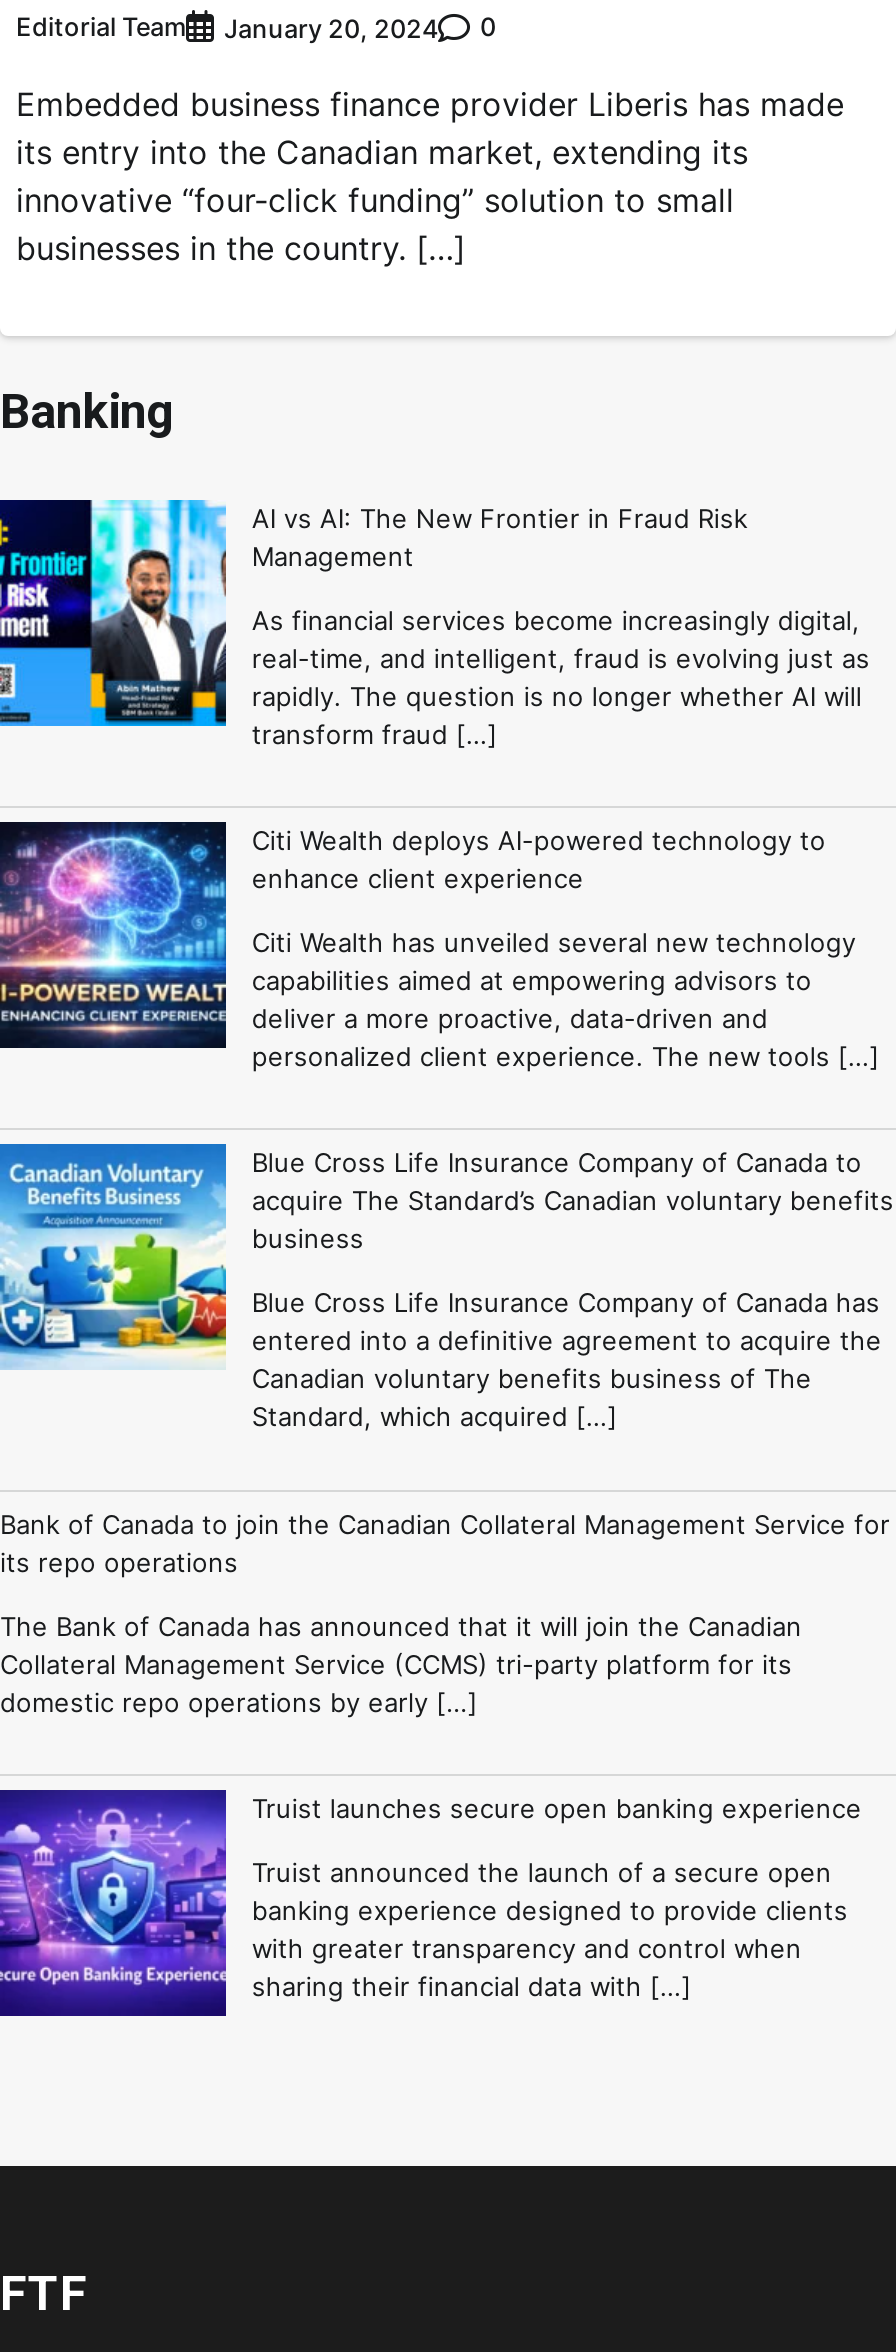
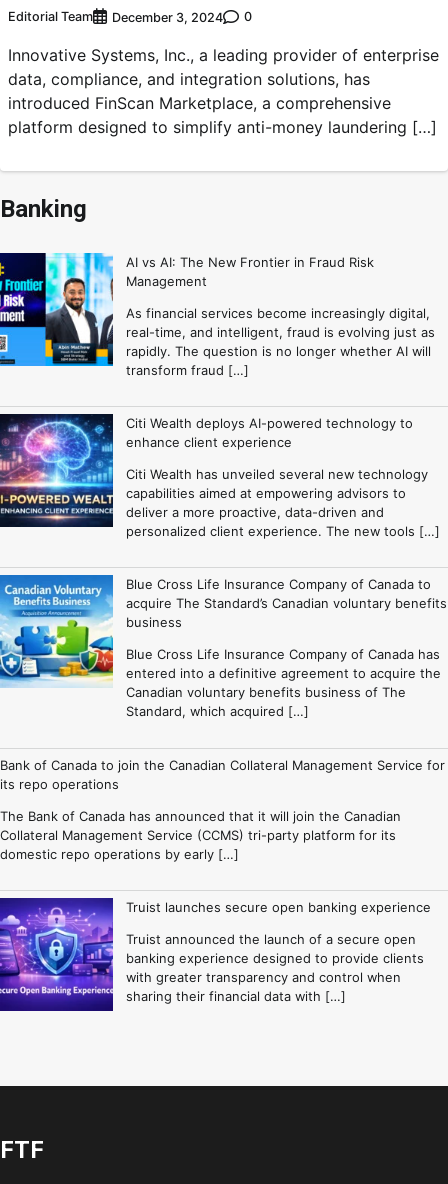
[16,13,496,44] Editorial Team January 20, 2024 0 -> [8,9,252,25] Editorial Team December 3, 2024 0
[16,84,844,268] Embedded business finance provider Liberis has made | its entry into the Canadian market, extending its | innovative “four-click funding” solution to small | businesses in the country. […] -> [8,45,439,137] Innovative Systems, Inc., a leading provider of enterprise | data, compliance, and integration solutions, has | introduced FinScan Marketplace, a comprehensive | platform designed to simplify anti-money laundering […]

